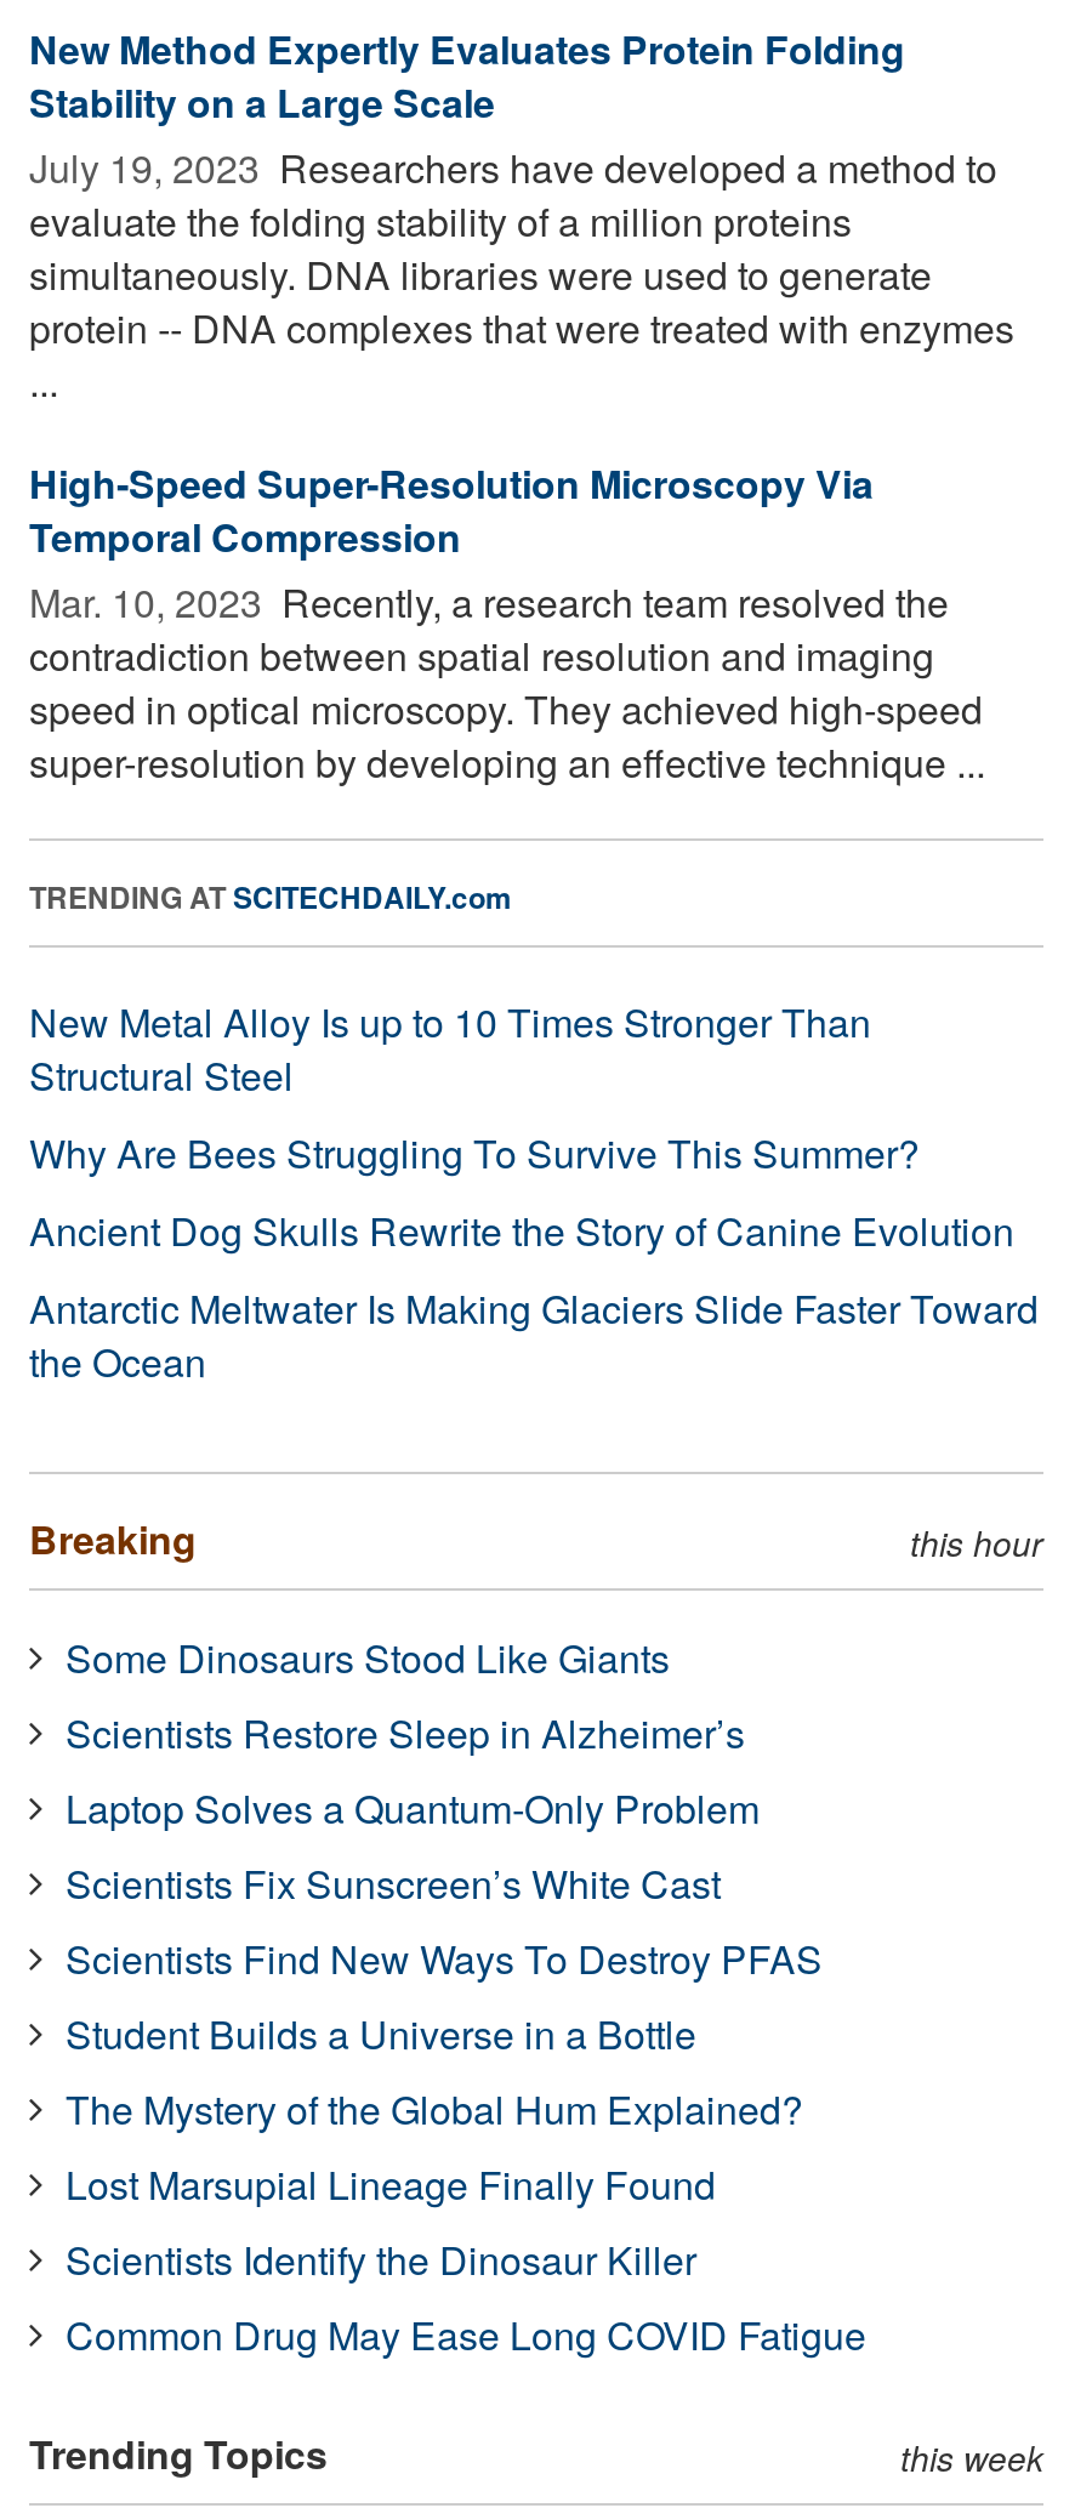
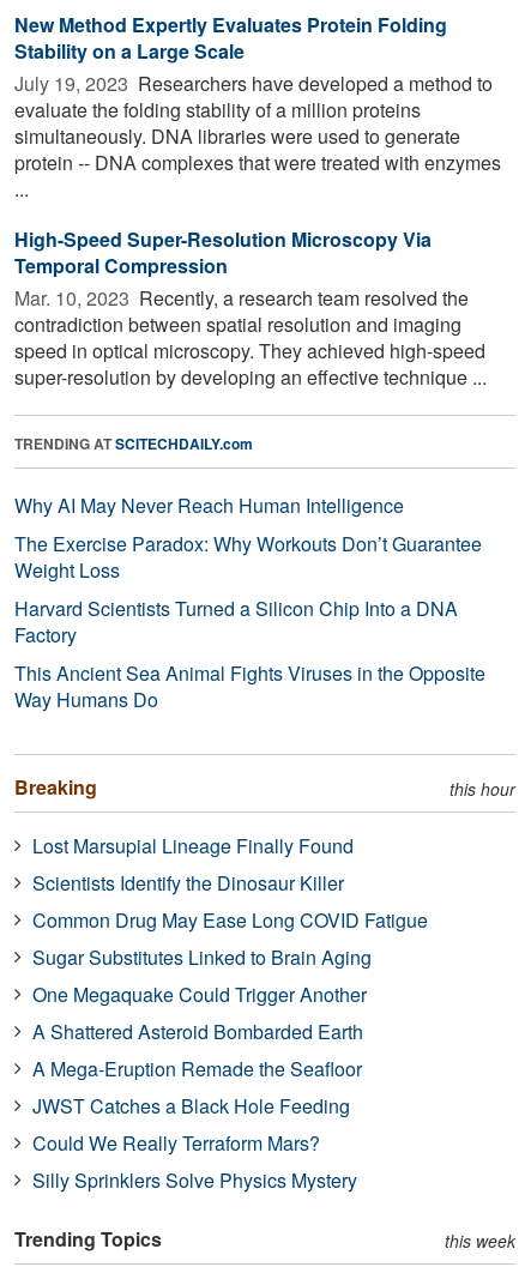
[29,993,1039,1389] New Metal Alloy Is up to 10 Times Stronger Than | Structural Steel | Why Are Bees Struggling To Survive This Summer? | Ancient Dog Skulls Rewrite the Story of Canine Evolution | Antarctic Meltwater Is Making Glaciers Slide Faster Toward | the Ocean -> [14,491,485,713] Why AI May Never Reach Human Intelligence | The Exercise Paradox: Why Workouts Don’t Guarantee | Weight Loss | Harvard Scientists Turned a Silicon Chip Into a DNA | Factory | This Ancient Sea Animal Fights Viruses in the Opposite | Way Humans Do
[66,1629,823,2136] Some Dinosaurs Stood Like Giants | Scientists Restore Sleep in Alzheimer’s | Laptop Solves a Quantum-Only Problem | Scientists Fix Sunscreen’s White Cast | Scientists Find New Ways To Destroy PFAS | Student Builds a Universe in a Bottle | The Mystery of the Global Hum Explained? -> none
moved [66,2156,866,2362] -> [32,832,428,934]: Lost Marsupial Lineage Finally Found | Scientists Identify the Dinosaur Killer | Common Drug May Ease Long COVID Fatigue
none -> [32,943,372,1194] Sugar Substitutes Linked to Brain Aging | One Megaquake Could Trigger Another | A Shattered Asteroid Bombarded Earth | A Mega-Eruption Remade the Seafloor | JWST Catches a Black Hole Feeding | Could We Really Terraform Mars? | Silly Sprinklers Solve Physics Mystery

